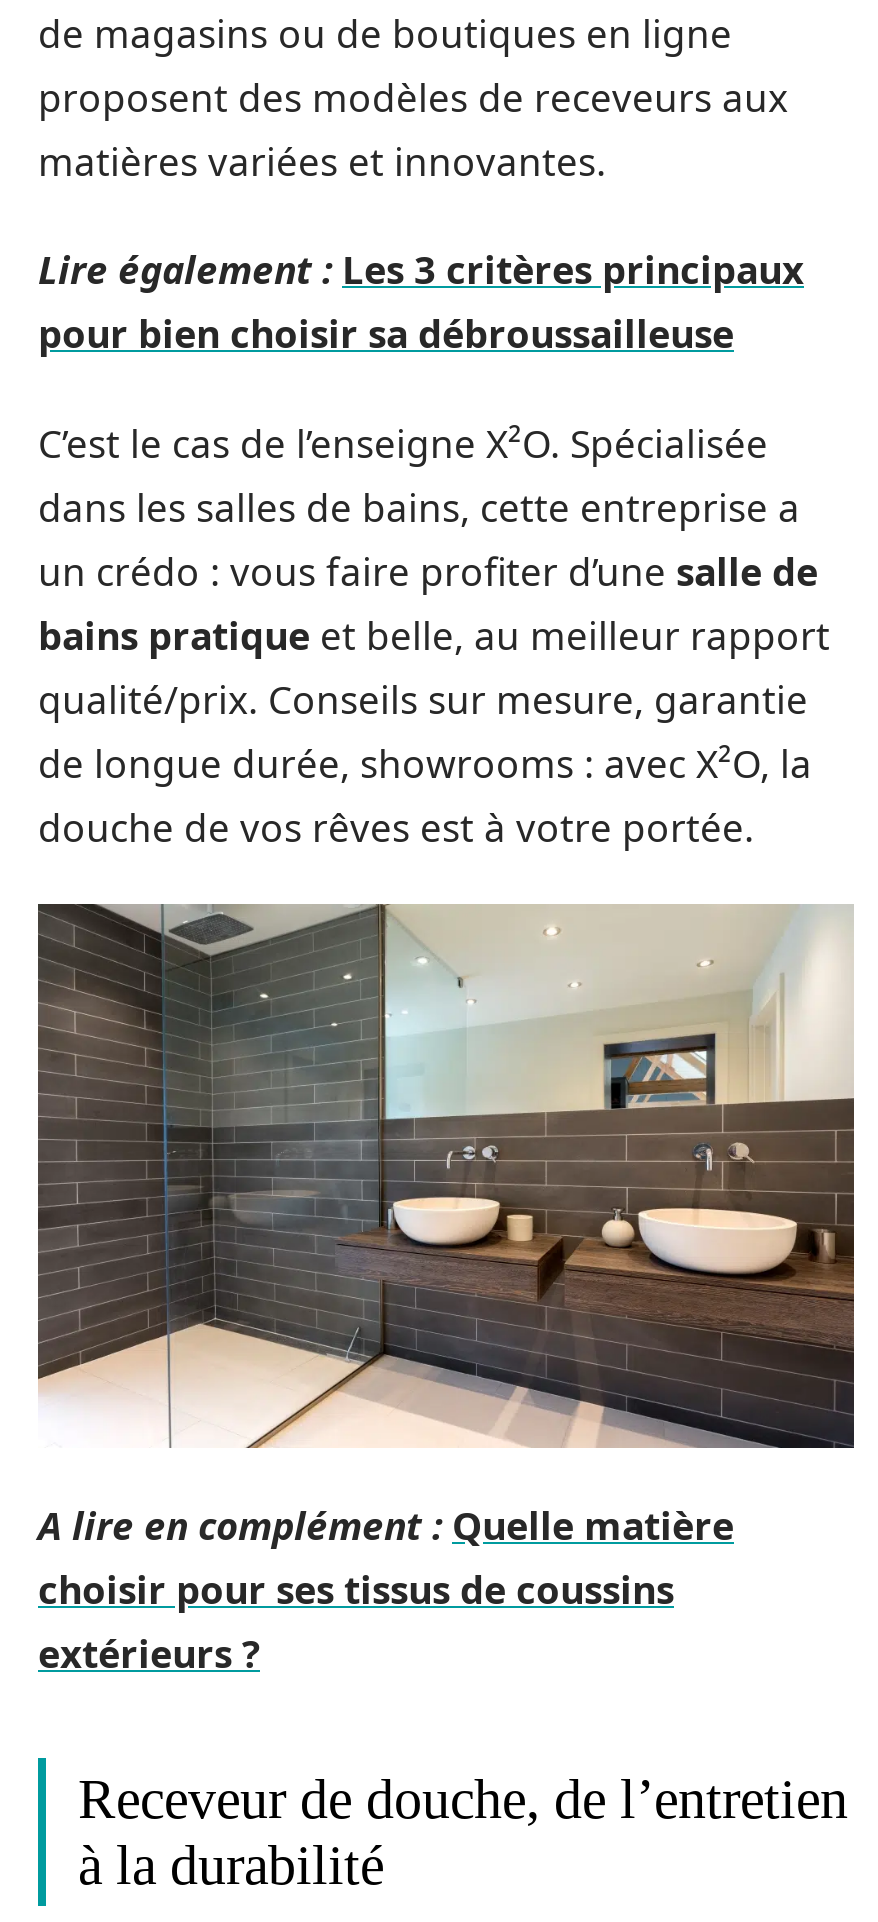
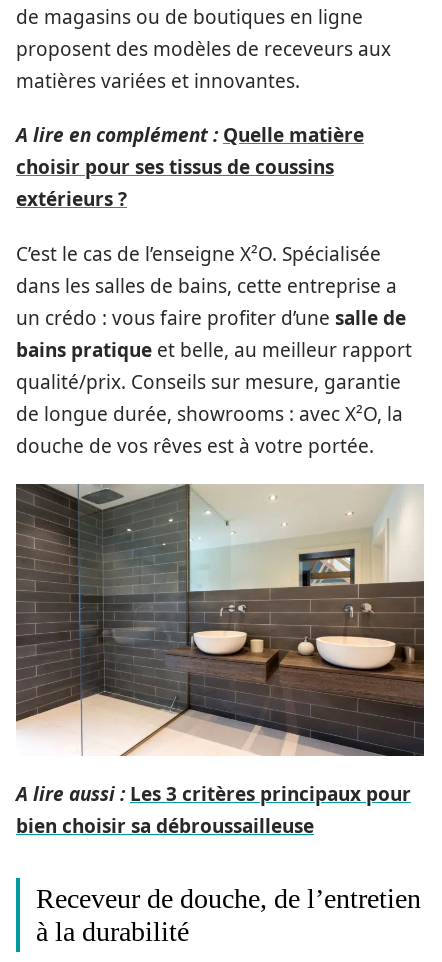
[38,244,804,360] Lire également : Les 3 critères principaux | pour bien choisir sa débroussailleuse -> none
moved [38,481,830,853] -> [16,272,412,458]: dans les salles de bains, cette entreprise a | un crédo : vous faire profiter d’une salle de | bains pratique et belle, au meilleur rapport | qualité/prix. Conseils sur mesure, garantie | de longue durée, showrooms : avec X²O, la | douche de vos rêves est à votre portée.
none -> [16,781,411,839] A lire aussi : Les 3 critères principaux pour | bien choisir sa débroussailleuse
moved [36,902,856,1450] -> [15,483,425,757]: [image]
moved [38,1499,734,1679] -> [16,122,364,212]: A lire en complément : Quelle matière | choisir pour ses tissus de coussins | extérieurs ?

